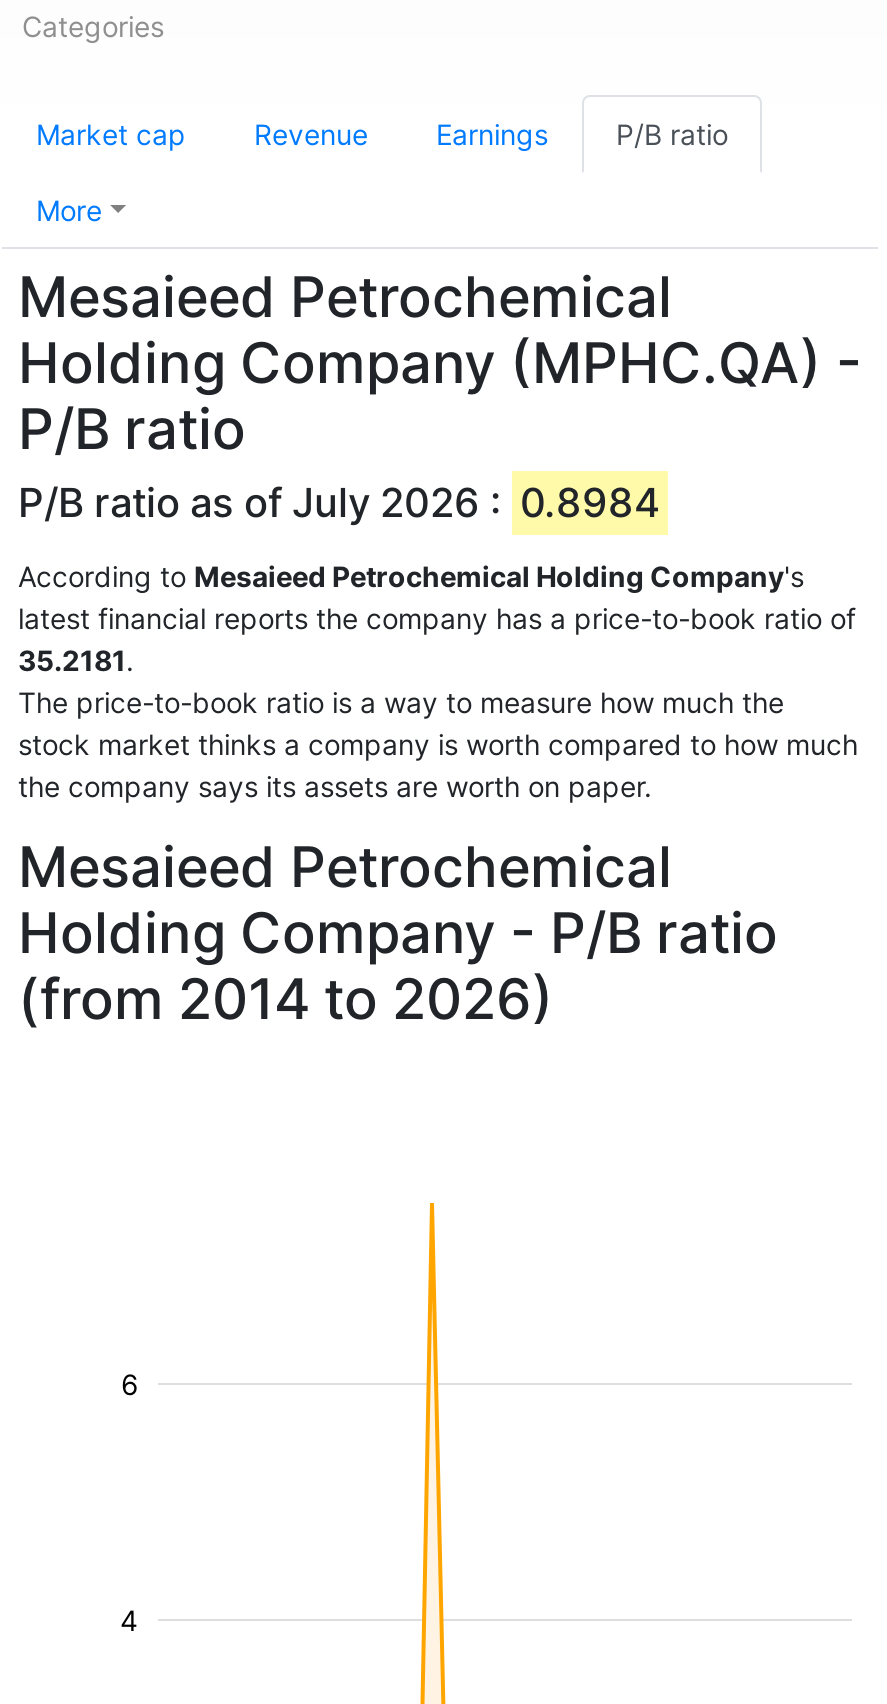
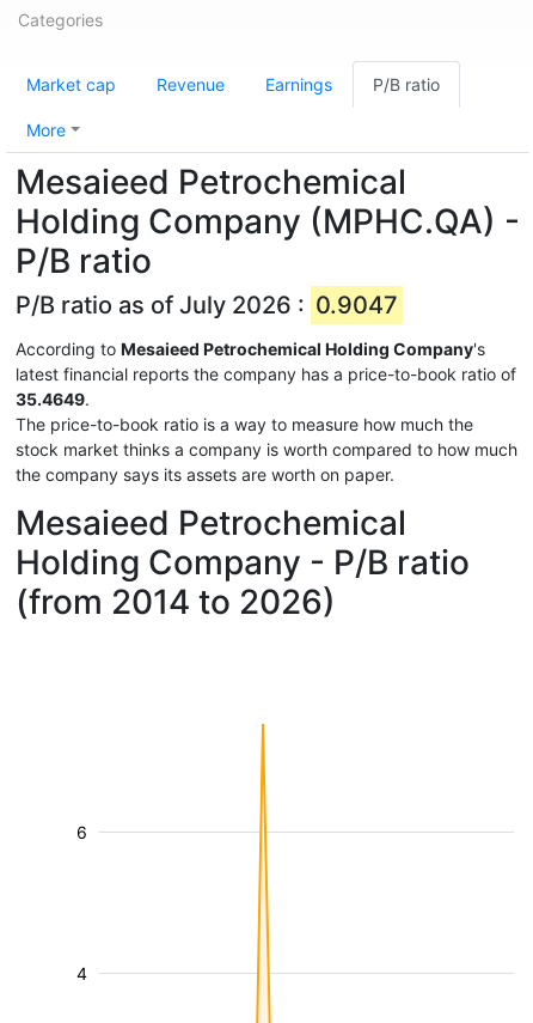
[18,479,660,527] P/B ratio as of July 2026 : 0.8984 -> [16,291,398,319] P/B ratio as of July 2026 : 0.9047
[18,643,134,677] 35.2181. -> [16,389,90,409] 35.4649.

